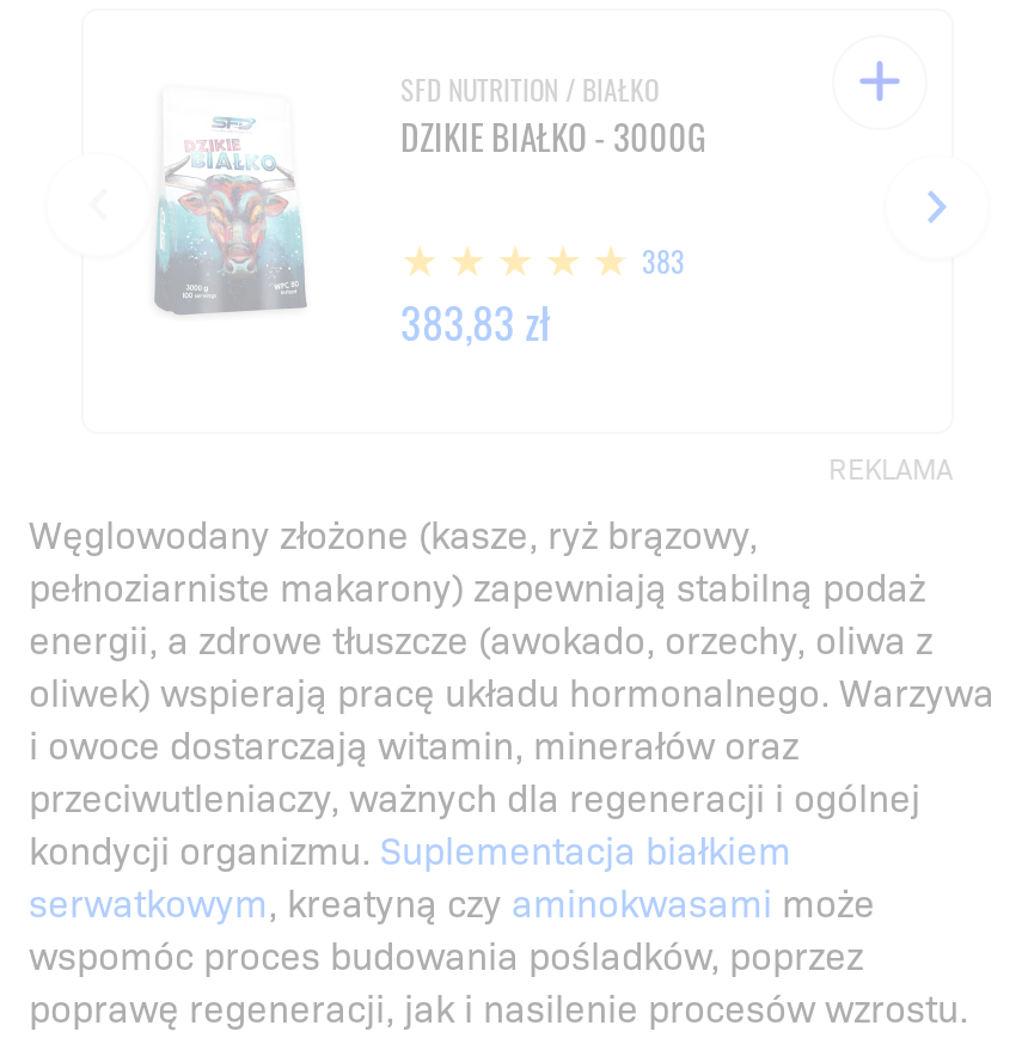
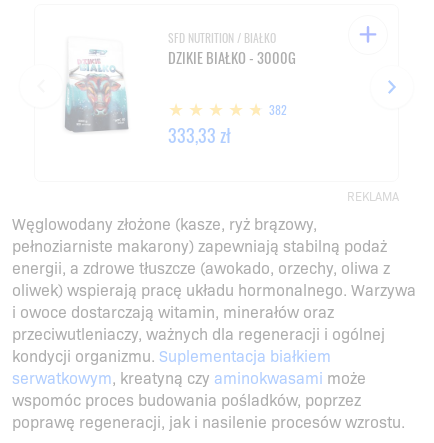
[642,239,685,280] 383 -> [268,100,286,117] 382
[400,291,551,353] 383,83 zł -> [167,122,230,148] 333,33 zł

